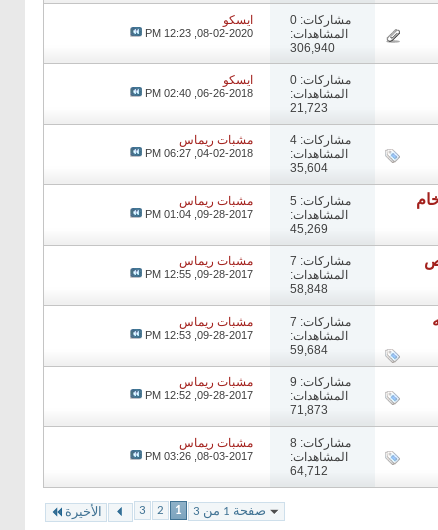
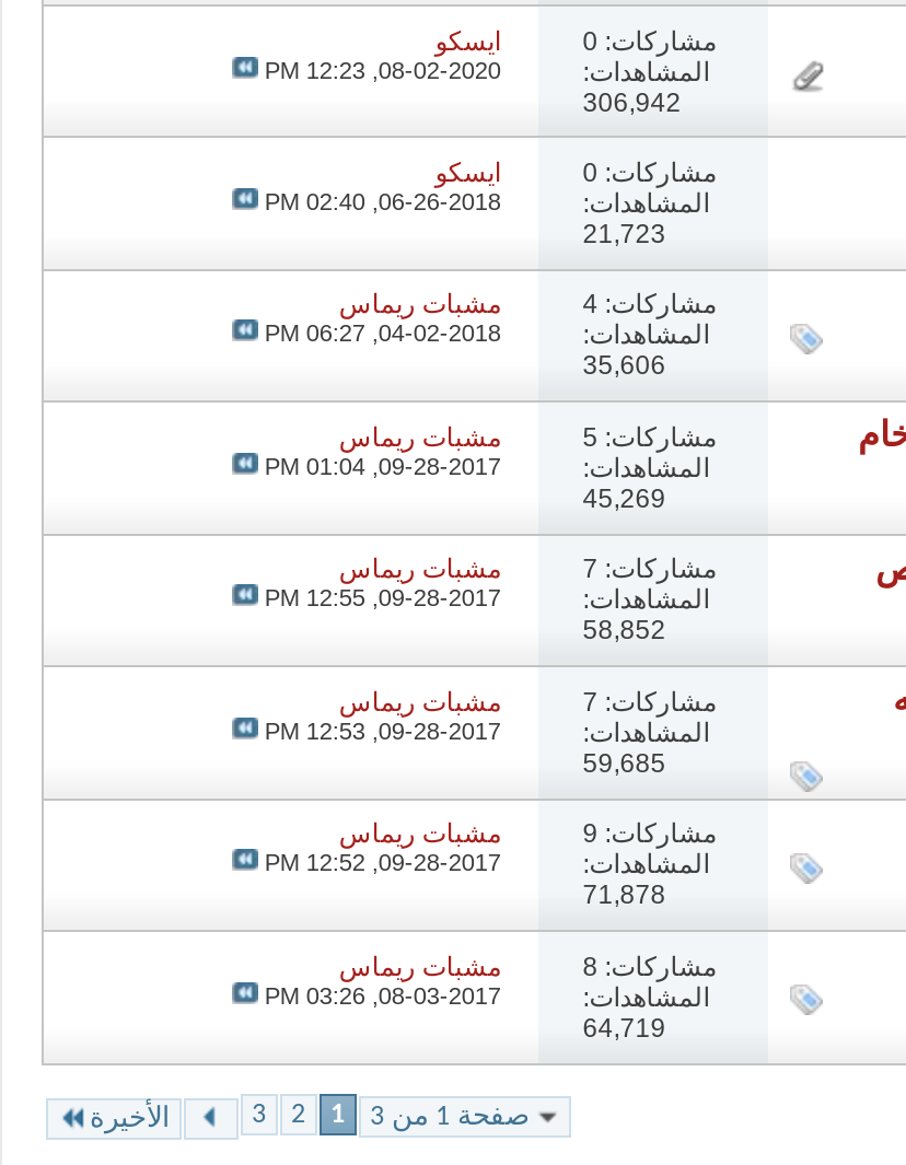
[290,40,335,54] 306,940 -> [583,86,681,117] 306,942
[290,161,328,175] 35,604 -> [583,351,666,382] 35,606
[290,282,328,296] 58,848 -> [583,616,666,646] 58,852
[290,343,328,357] 59,684 -> [583,748,666,779] 59,685
[290,403,328,417] 71,873 -> [583,880,666,911] 71,878
[290,464,328,478] 64,712 -> [583,1013,666,1043] 64,719

